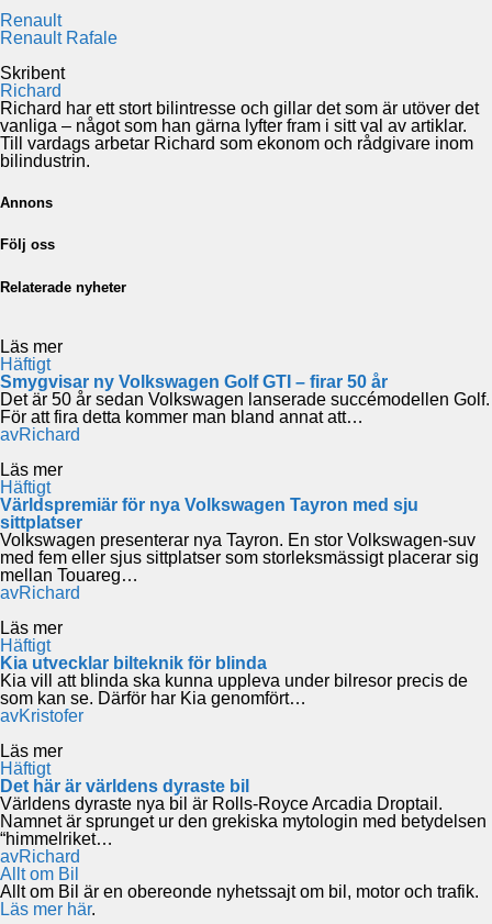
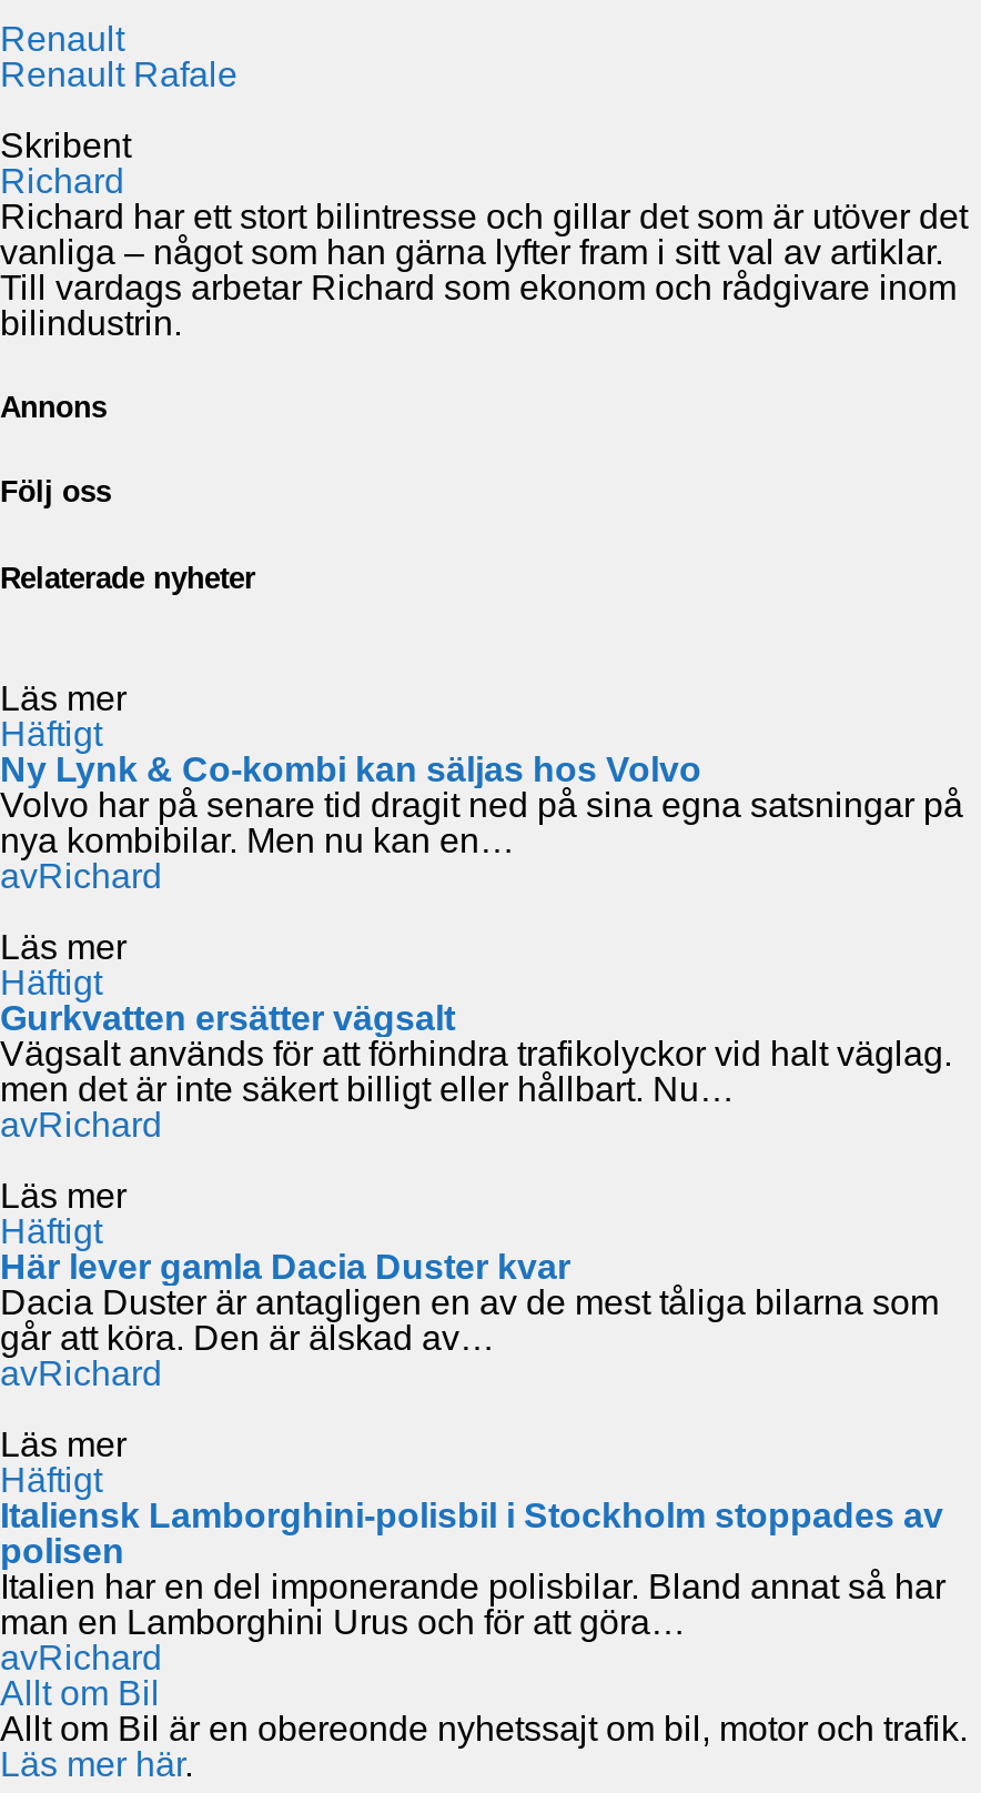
[0,372,490,426] Smygvisar ny Volkswagen Golf GTI – firar 50 år | Det är 50 år sedan Volkswagen lanserade succémodellen Golf. | För att fira detta kommer man bland annat att… -> [0,750,963,859] Ny Lynk & Co-kombi kan säljas hos Volvo | Volvo har på senare tid dragit ned på sina egna satsningar på | nya kombibilar. Men nu kan en…
[0,495,479,584] Världspremiär för nya Volkswagen Tayron med sju | sittplatser | Volkswagen presenterar nya Tayron. En stor Volkswagen-suv | med fem eller sjus sittplatser som storleksmässigt placerar sig | mellan Touareg… -> [0,999,952,1108] Gurkvatten ersätter vägsalt | Vägsalt används för att förhindra trafikolyckor vid halt väglag. | men det är inte säkert billigt eller hållbart. Nu…
[0,654,468,725] Kia utvecklar bilteknik för blinda | Kia vill att blinda ska kunna uppleva under bilresor precis de | som kan se. Därför har Kia genomfört… | avKristofer -> [0,1247,939,1392] Här lever gamla Dacia Duster kvar | Dacia Duster är antagligen en av de mest tåliga bilarna som | går att köra. Den är älskad av… | avRichard
[0,777,487,848] Det här är världens dyraste bil | Världens dyraste nya bil är Rolls-Royce Arcadia Droptail. | Namnet är sprunget ur den grekiska mytologin med betydelsen | “himmelriket… -> [0,1496,945,1640] Italiensk Lamborghini-polisbil i Stockholm stoppades av | polisen | Italien har en del imponerande polisbilar. Bland annat så har | man en Lamborghini Urus och för att göra…

